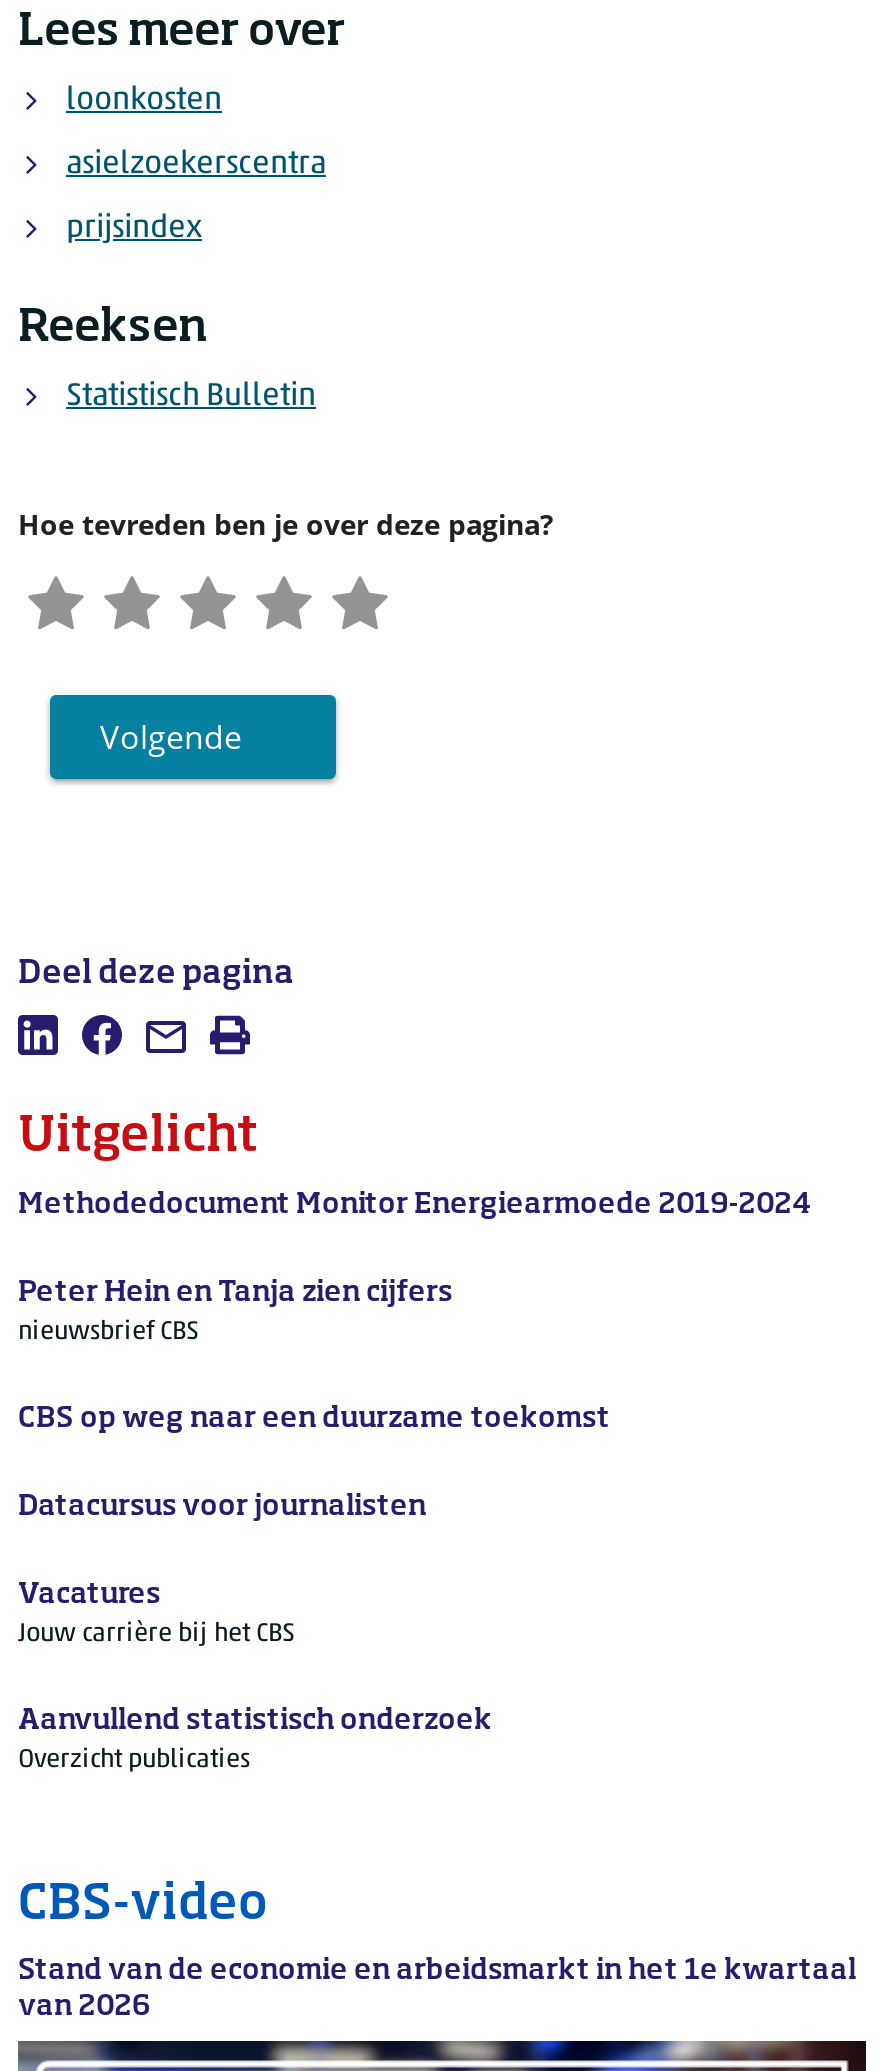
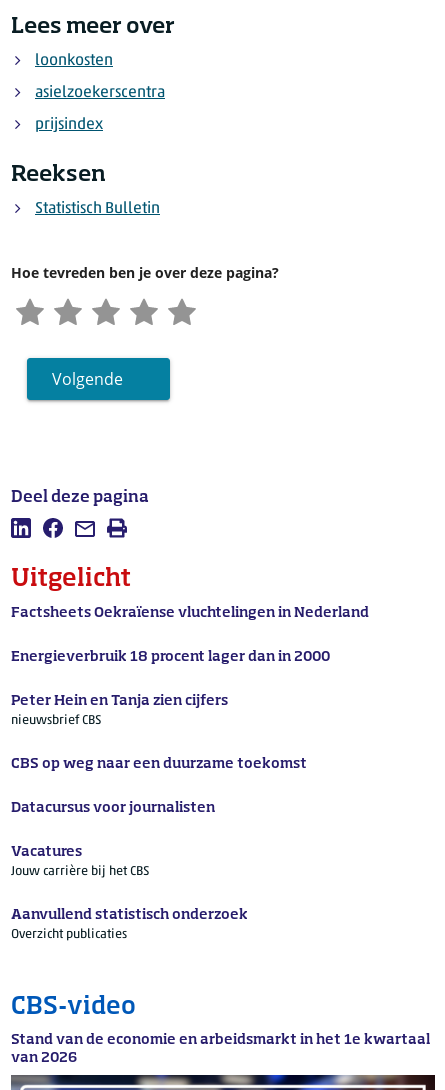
[18,1190,812,1218] Methodedocument Monitor Energiearmoede 2019-2024 -> [11,605,369,663] Factsheets Oekraïense vluchtelingen in Nederland | Energieverbruik 18 procent lager dan in 2000

